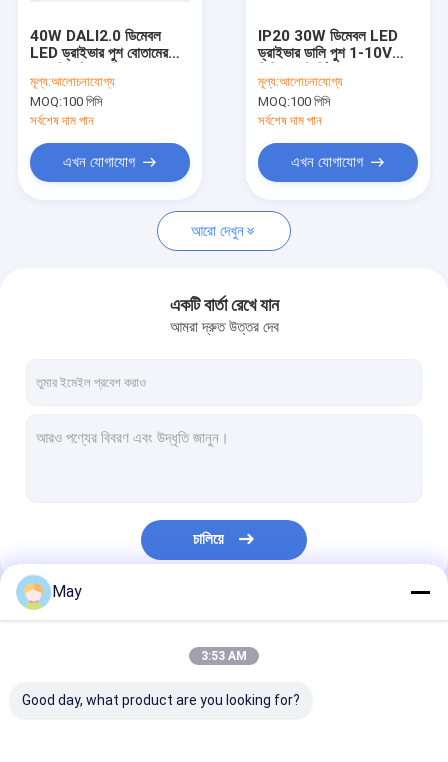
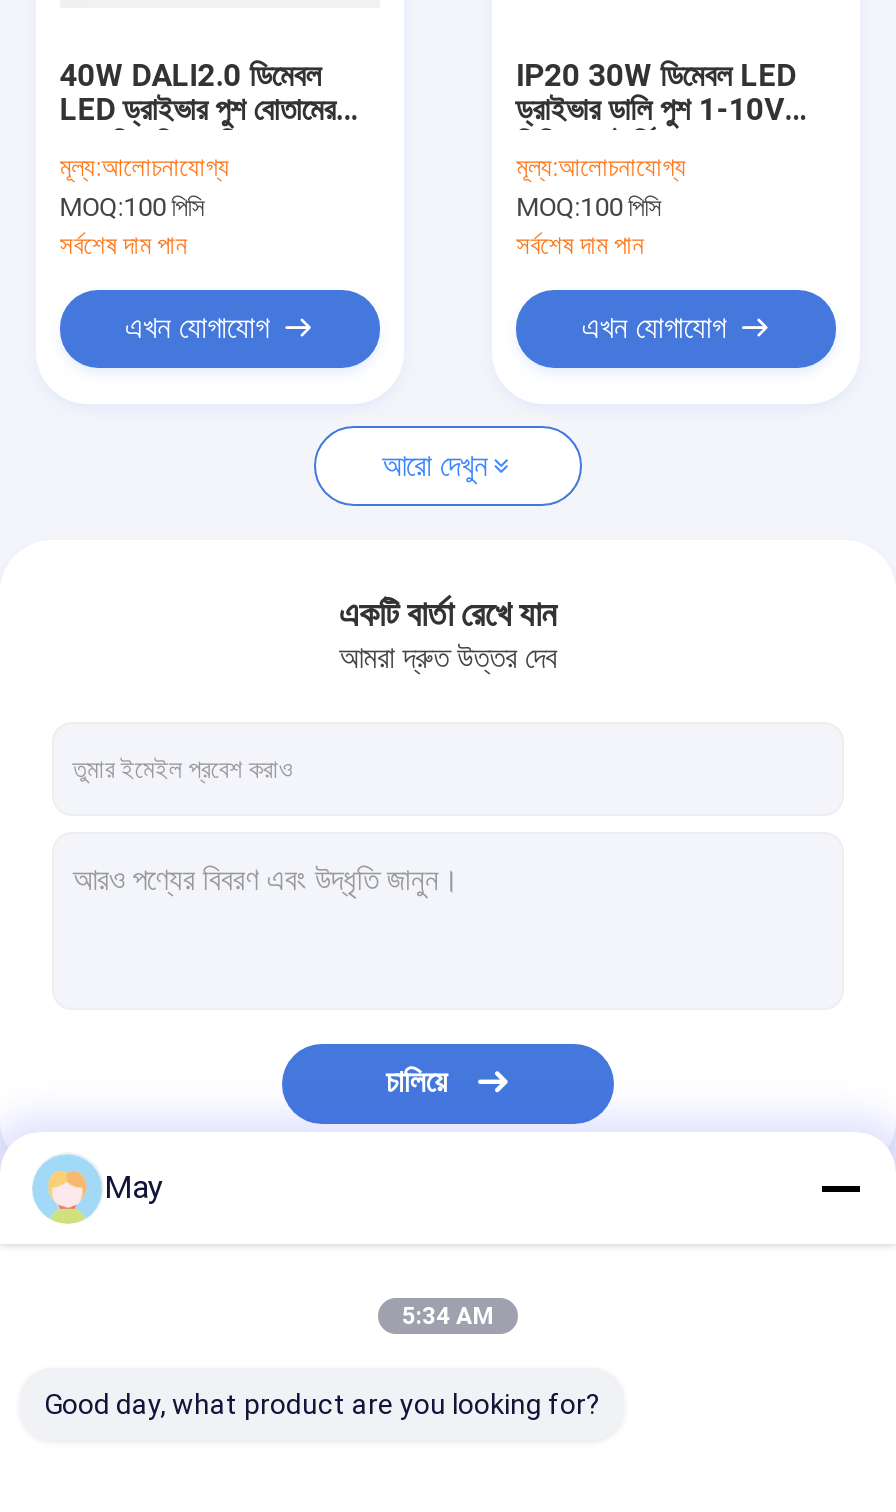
[201,649,247,663] 3:53 AM -> [402,1302,494,1330] 5:34 AM

